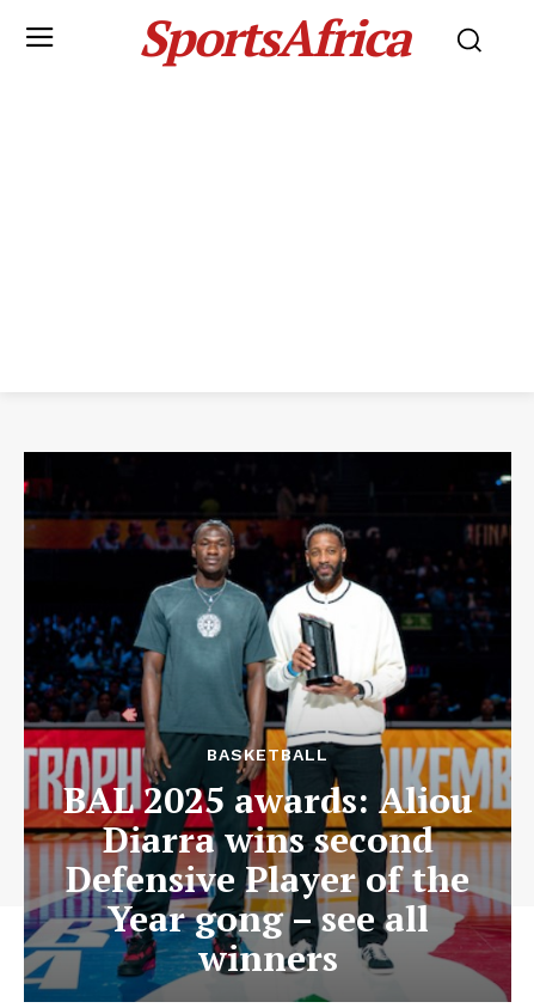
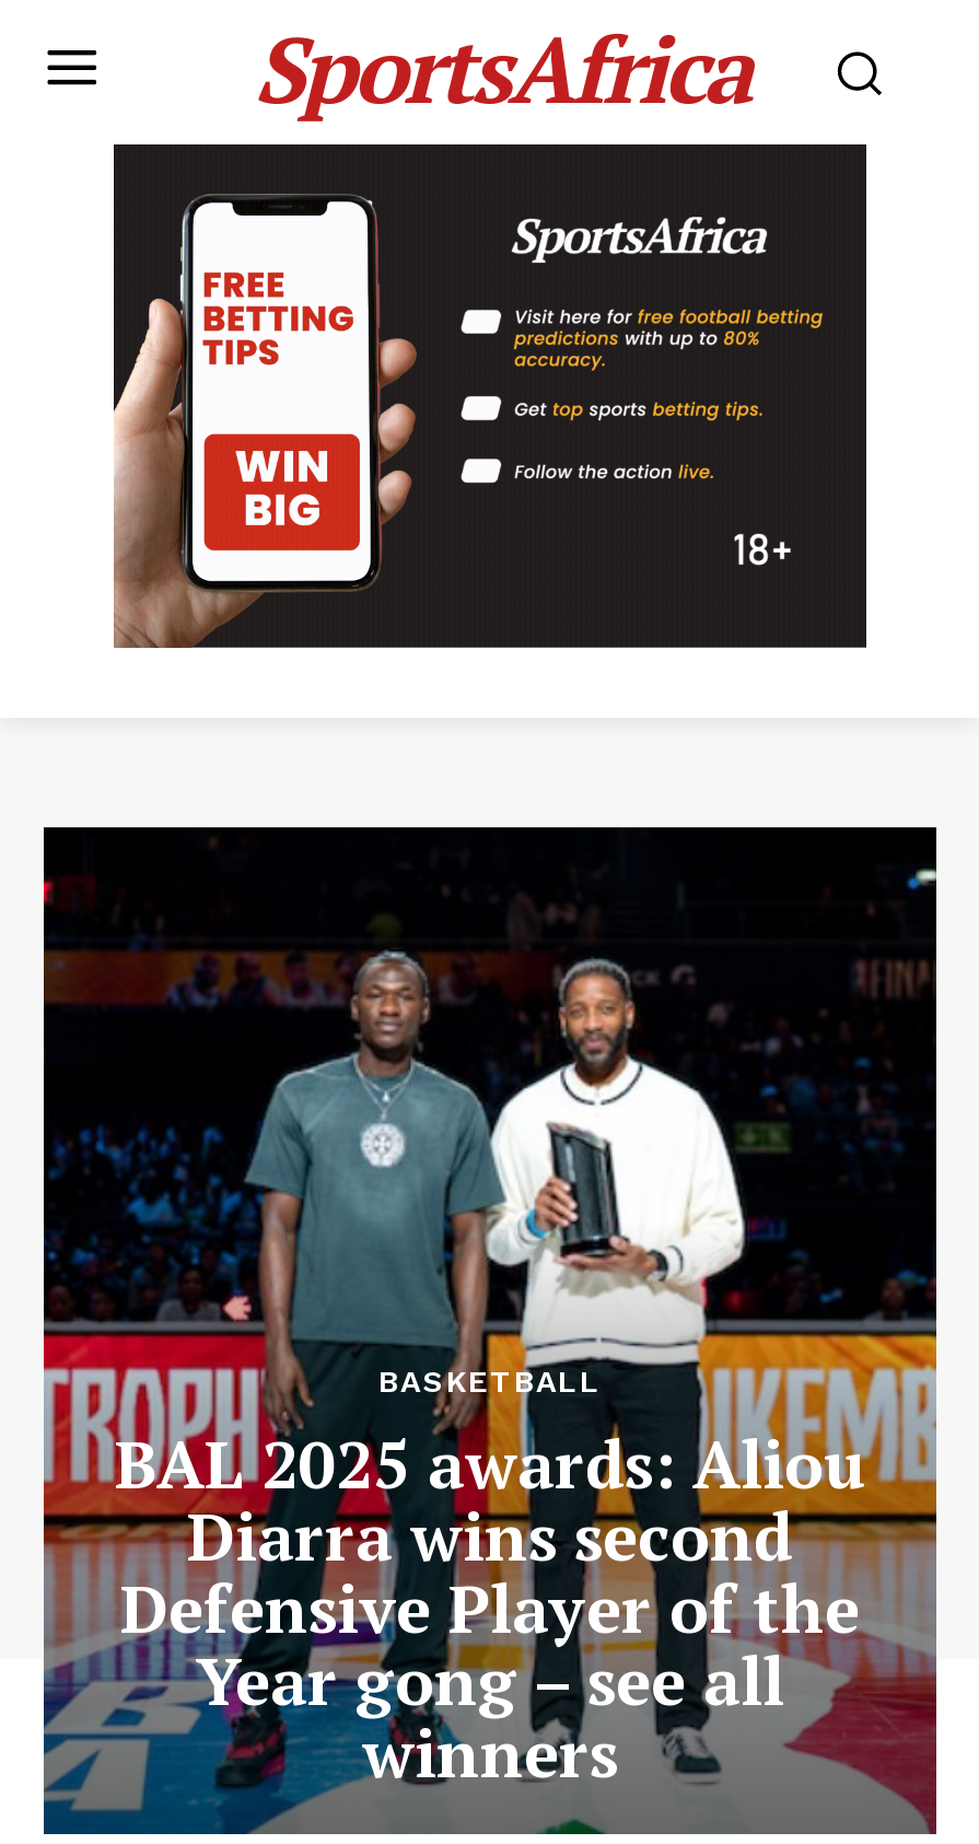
none -> [112,142,869,650] [image]

